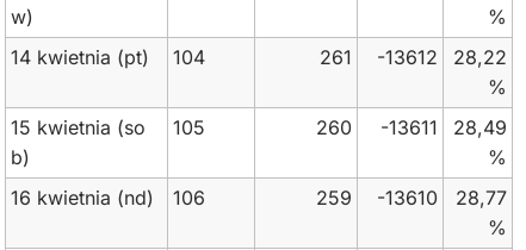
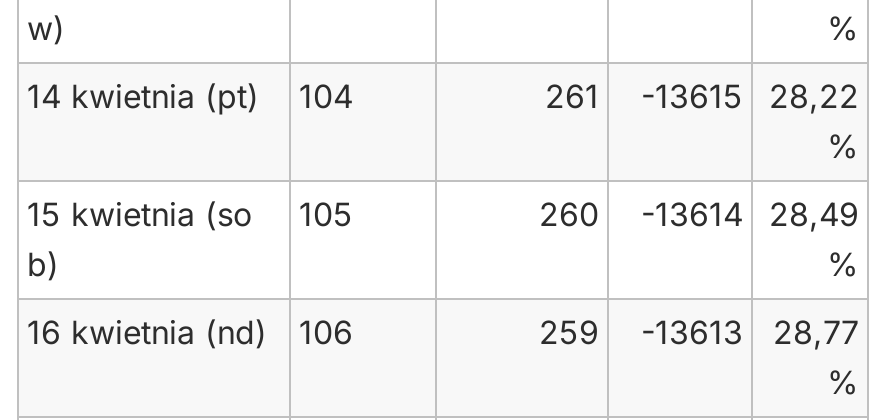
[320,45,507,69] 261 -13612 28,22 -> [545,76,859,116] 261 -13615 28,22
[316,115,507,139] 260 -13611 28,49 -> [539,194,859,234] 260 -13614 28,49
[316,186,507,210] 259 -13610 28,77 -> [539,312,859,352] 259 -13613 28,77

